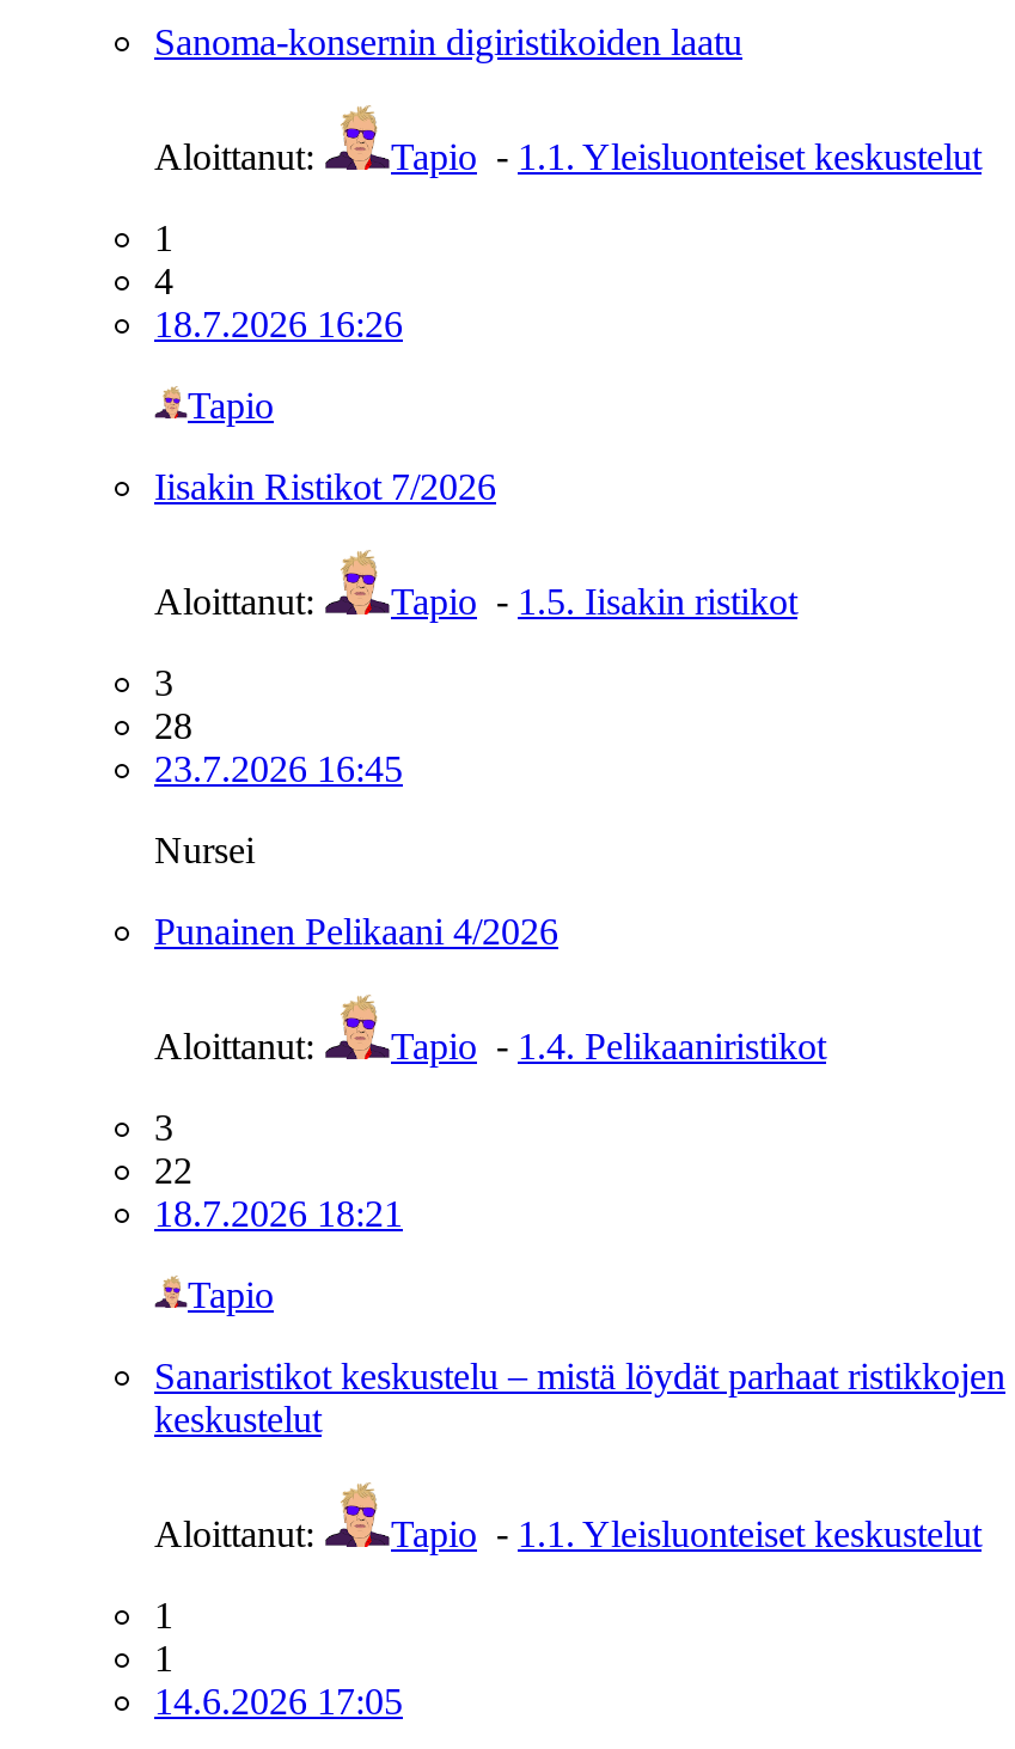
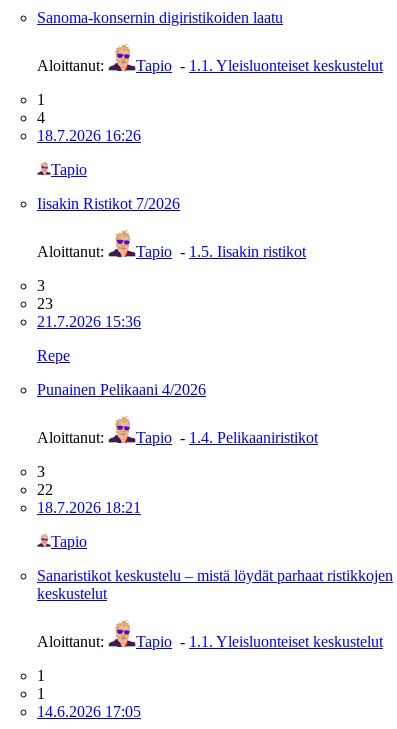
[154,705,403,789] 28 | 23.7.2026 16:45 -> [37,295,141,330] 23 | 21.7.2026 15:36
[154,830,255,870] Nursei -> [37,347,70,364] Repe

